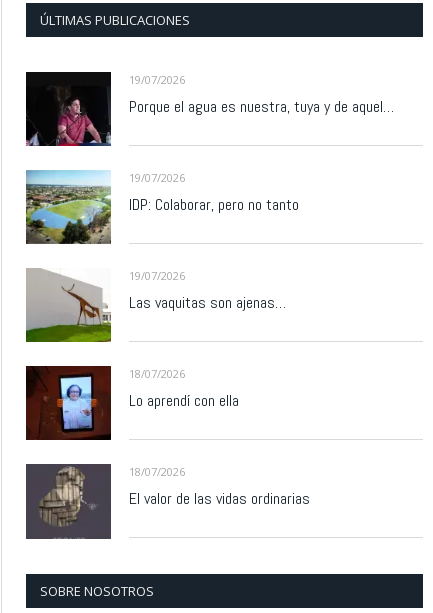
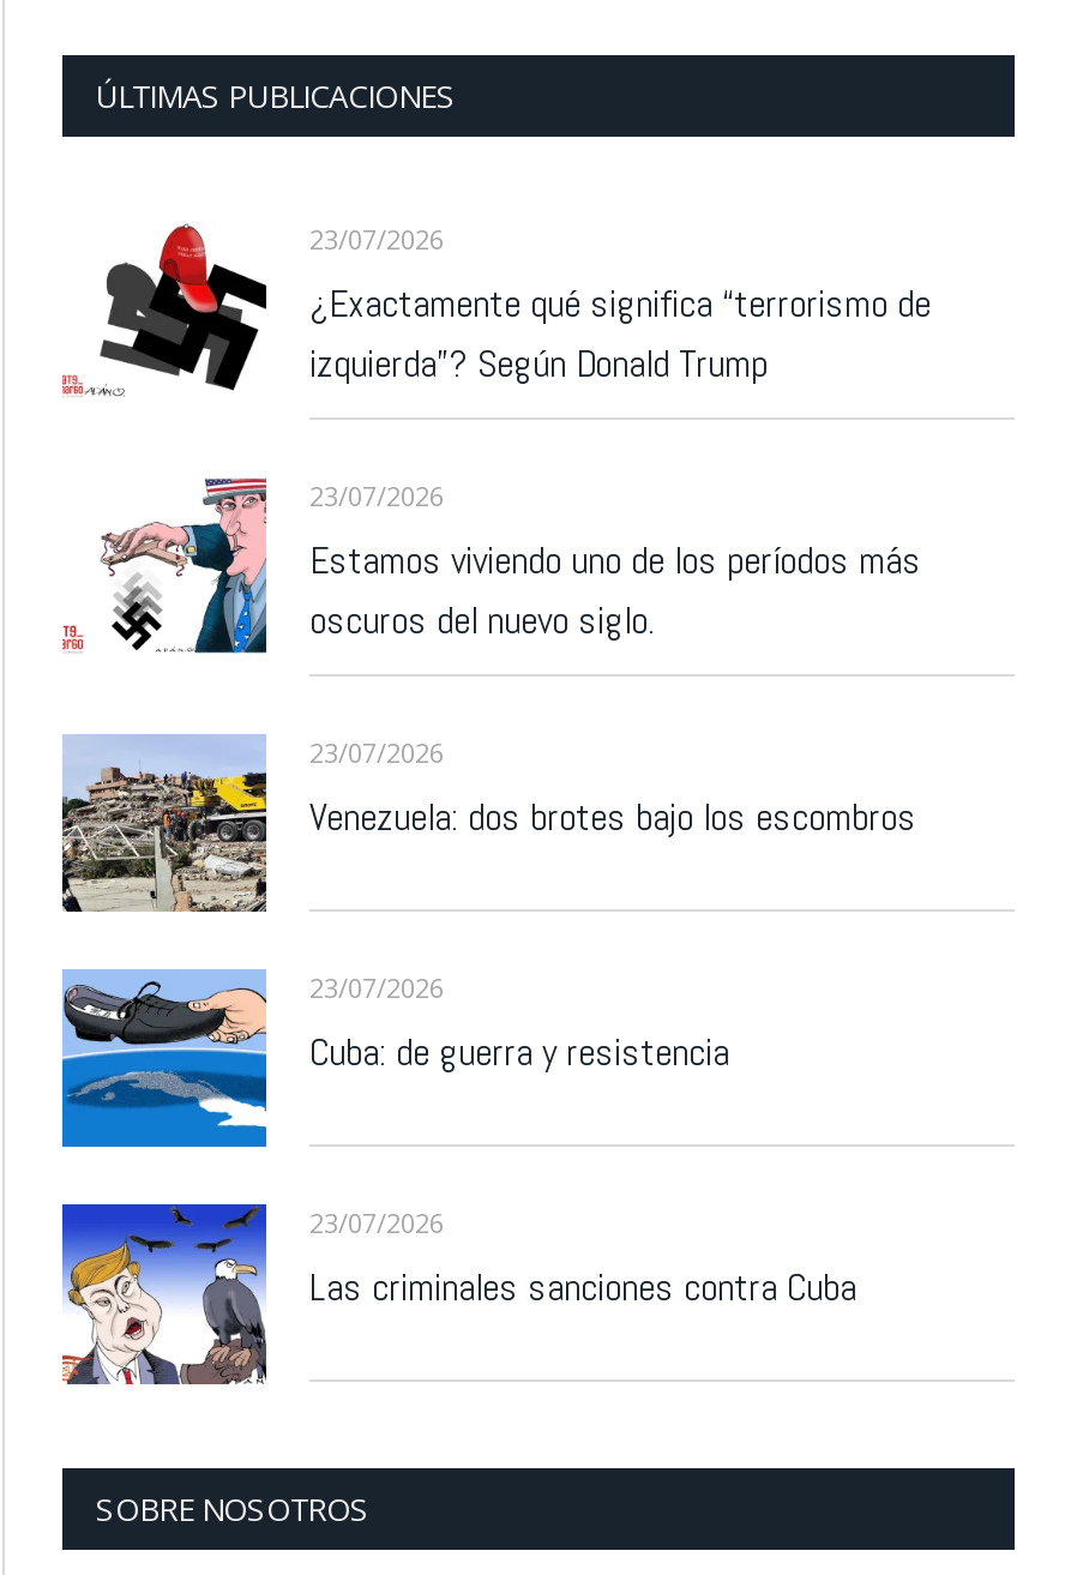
[25,71,394,147] [image] | 19/07/2026 | Porque el agua es nuestra, tuya y de aquel… -> [62,221,931,399] [image] | 23/07/2026 | ¿Exactamente qué significa “terrorismo de | izquierda”? Según Donald Trump
[25,169,299,245] [image] | 19/07/2026 | IDP: Colaborar, pero no tanto -> [62,476,921,656] [image] | 23/07/2026 | Estamos viviendo uno de los períodos más | oscuros del nuevo siglo.
[26,268,286,343] [image] | 19/07/2026 | Las vaquitas son ajenas… -> [60,733,916,915] [image] | 23/07/2026 | Venezuela: dos brotes bajo los escombros
[25,365,239,441] [image] | 18/07/2026 | Lo aprendí con ella -> [60,970,729,1150] [image] | 23/07/2026 | Cuba: de guerra y resistencia
[25,463,310,540] [image] | 18/07/2026 | El valor de las vidas ordinarias -> [60,1203,856,1388] [image] | 23/07/2026 | Las criminales sanciones contra Cuba

